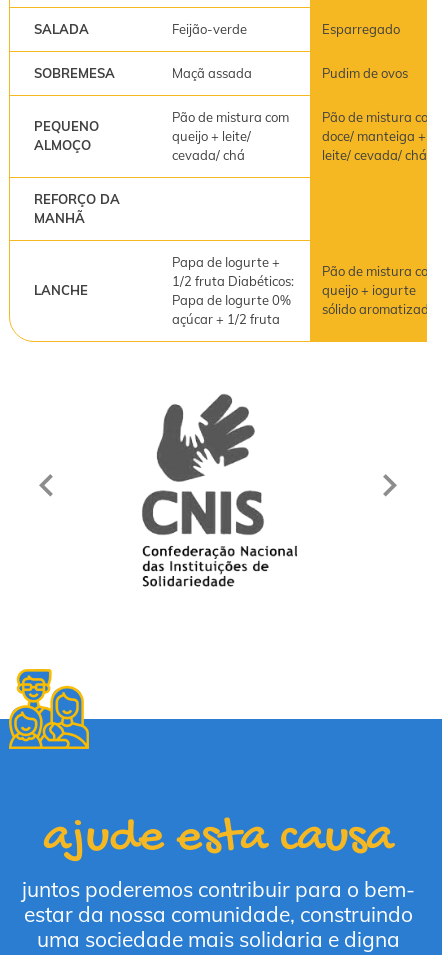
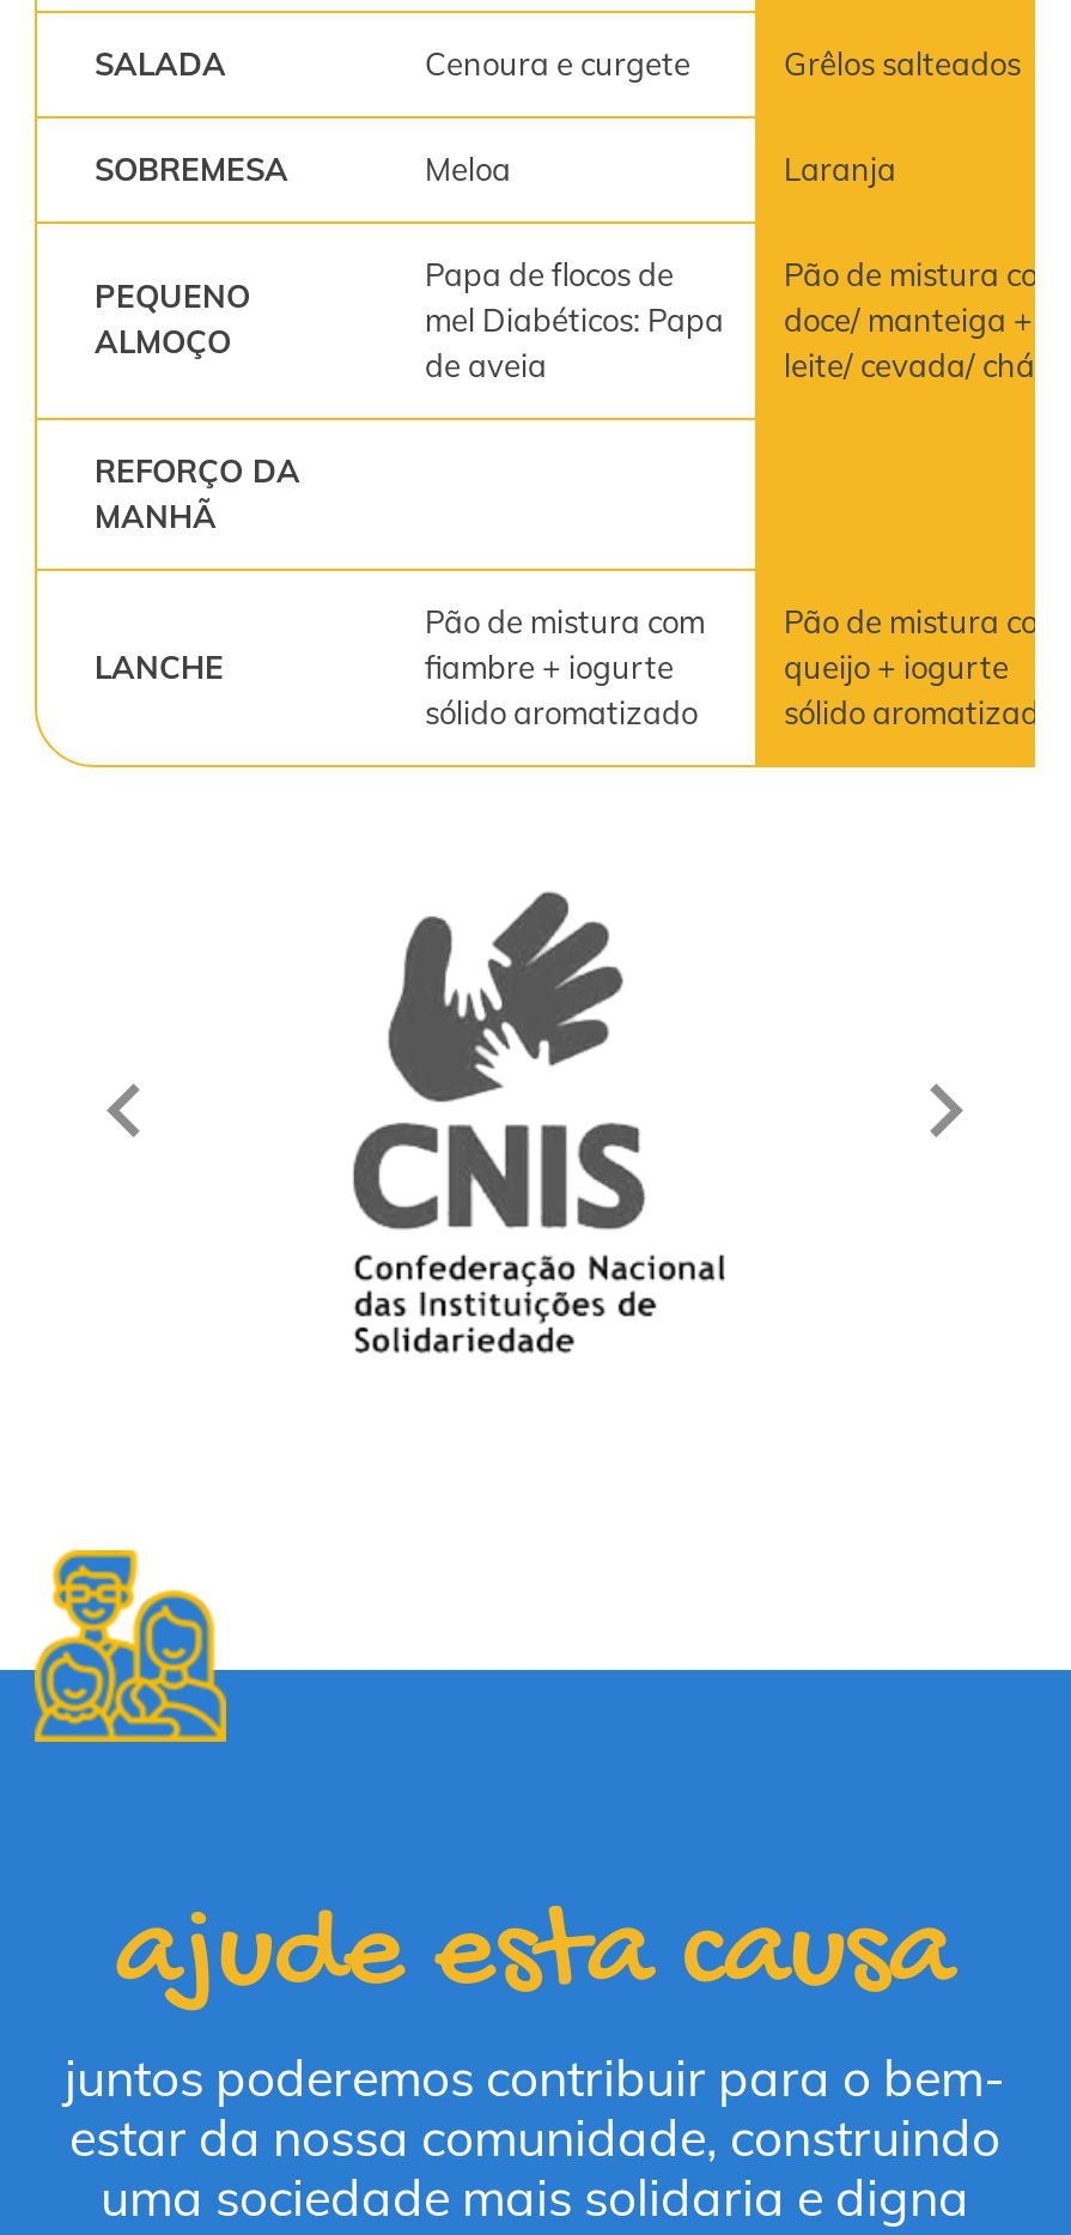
[172,20,400,36] Feijão-verde | Esparregado -> [425,43,1021,81] Cenoura e curgete | Grêlos salteados
[172,64,408,80] Maçã assada | Pudim de ovos -> [425,148,896,187] Meloa | Laranja
[172,108,289,162] Pão de mistura com | queijo + leite/ | cevada/ chá -> [425,254,724,383] Papa de flocos de | mel Diabéticos: Papa | de aveia
[172,253,294,326] Papa de Iogurte + | 1/2 fruta Diabéticos: | Papa de Iogurte 0% | açúcar + 1/2 fruta -> [425,601,705,730] Pão de mistura com | fiambre + iogurte | sólido aromatizado

